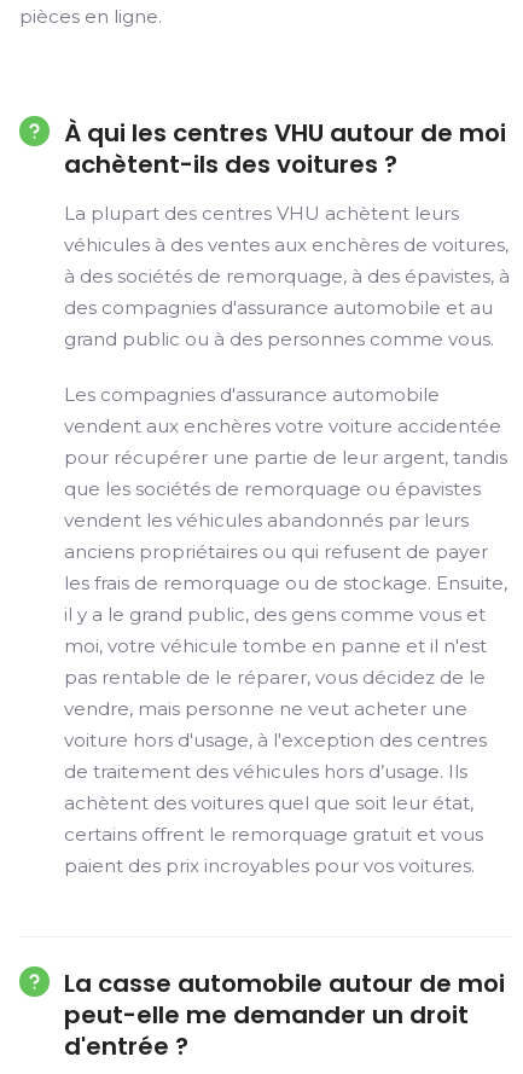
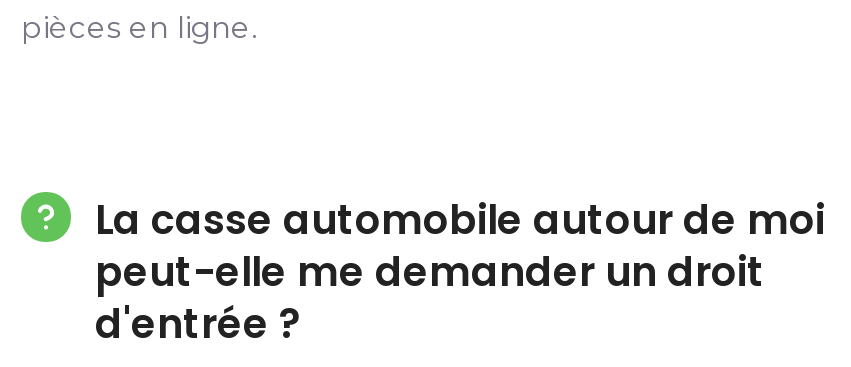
[64,116,510,877] À qui les centres VHU autour de moi | achètent-ils des voitures ? | La plupart des centres VHU achètent leurs | véhicules à des ventes aux enchères de voitures, | à des sociétés de remorquage, à des épavistes, à | des compagnies d'assurance automobile et au | grand public ou à des personnes comme vous. | Les compagnies d'assurance automobile | vendent aux enchères votre voiture accidentée | pour récupérer une partie de leur argent, tandis | que les sociétés de remorquage ou épavistes | vendent les véhicules abandonnés par leurs | anciens propriétaires ou qui refusent de payer | les frais de remorquage ou de stockage. Ensuite, | il y a le grand public, des gens comme vous et | moi, votre véhicule tombe en panne et il n'est | pas rentable de le réparer, vous décidez de le | vendre, mais personne ne veut acheter une | voiture hors d'usage, à l'exception des centres | de traitement des véhicules hors d’usage. Ils | achètent des voitures quel que soit leur état, | certains offrent le remorquage gratuit et vous | paient des prix incroyables pour vos voitures. -> none

